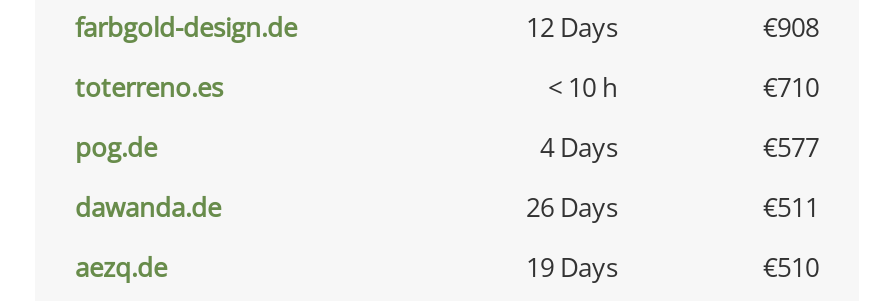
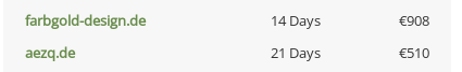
[526,8,618,44] 12 Days -> [270,10,320,30] 14 Days
[75,68,819,224] toterreno.es | < 10 h | €710 | pog.de | 4 Days | €577 | dawanda.de | 26 Days | €511 -> none
[526,248,618,284] 19 Days -> [270,42,320,62] 21 Days

